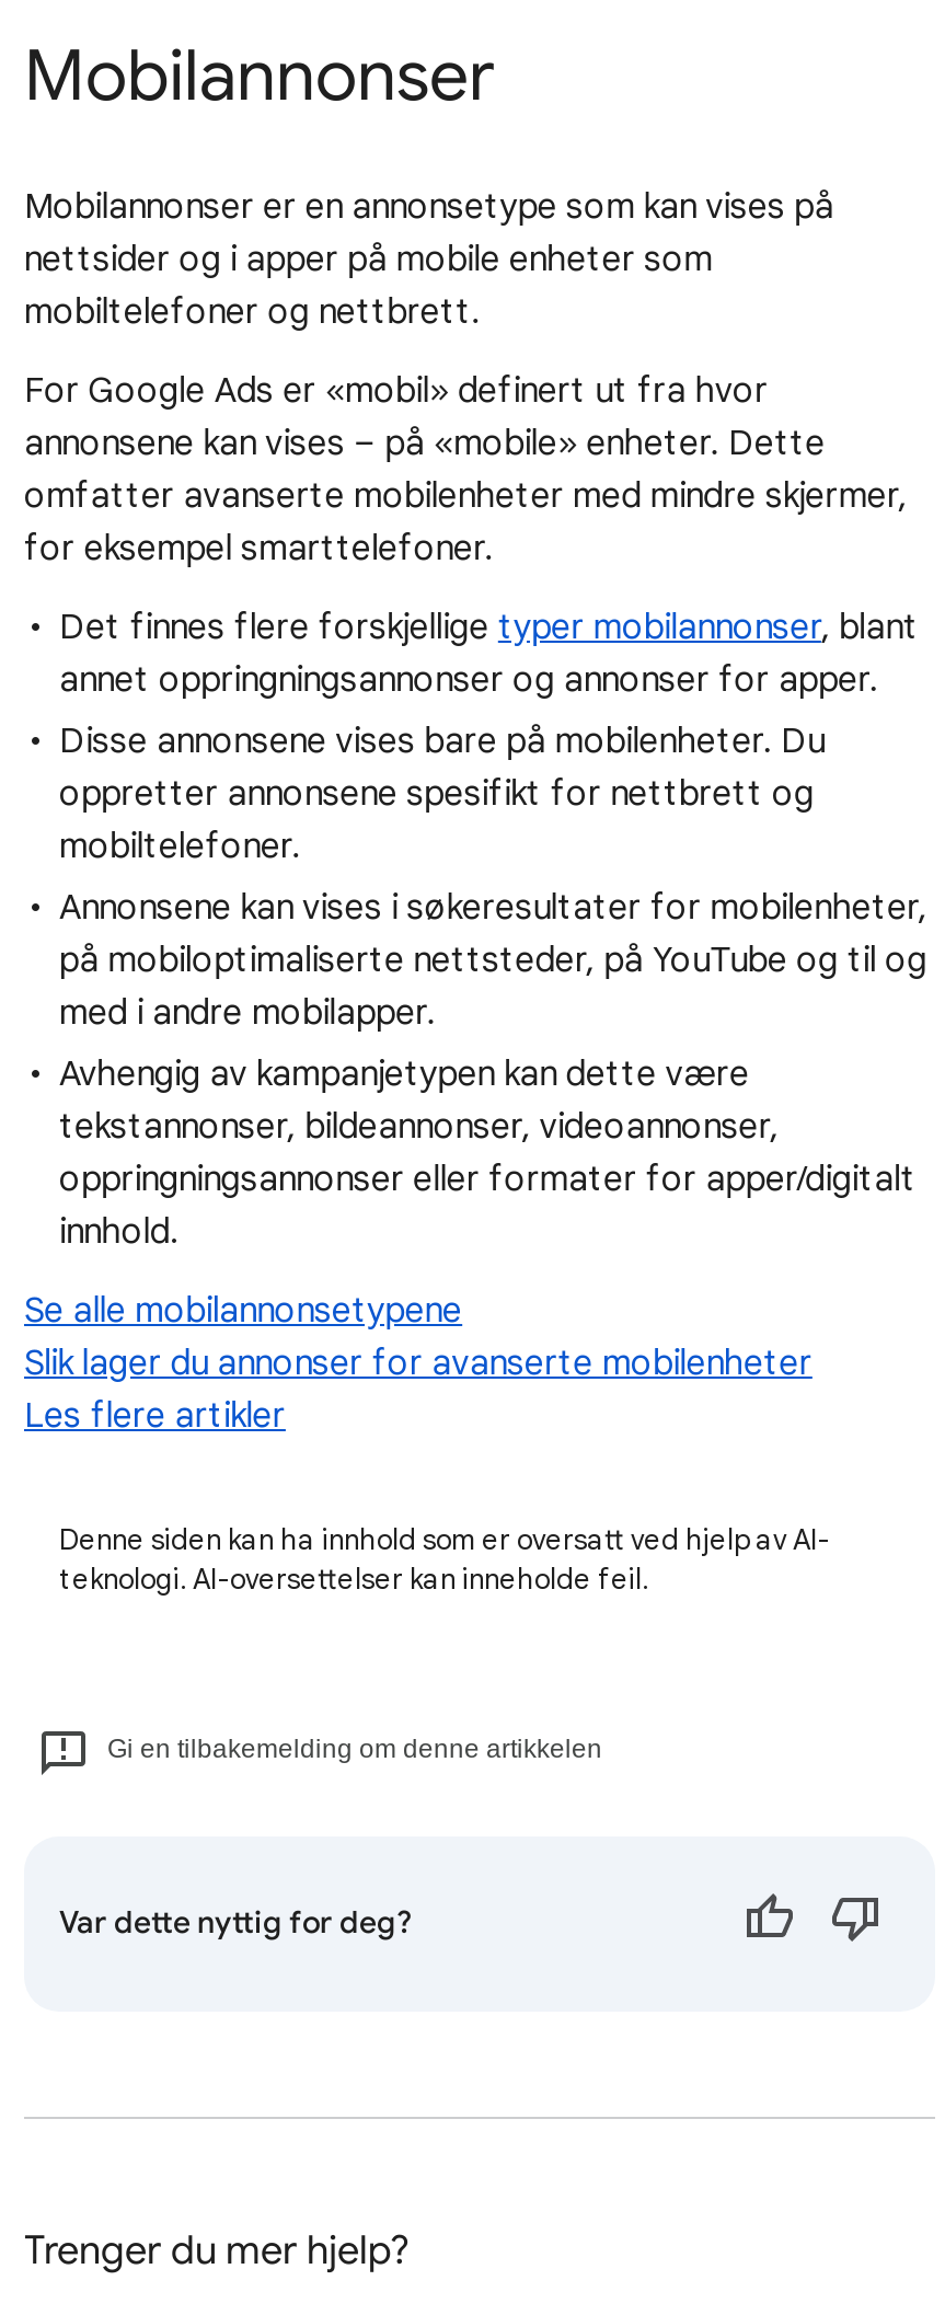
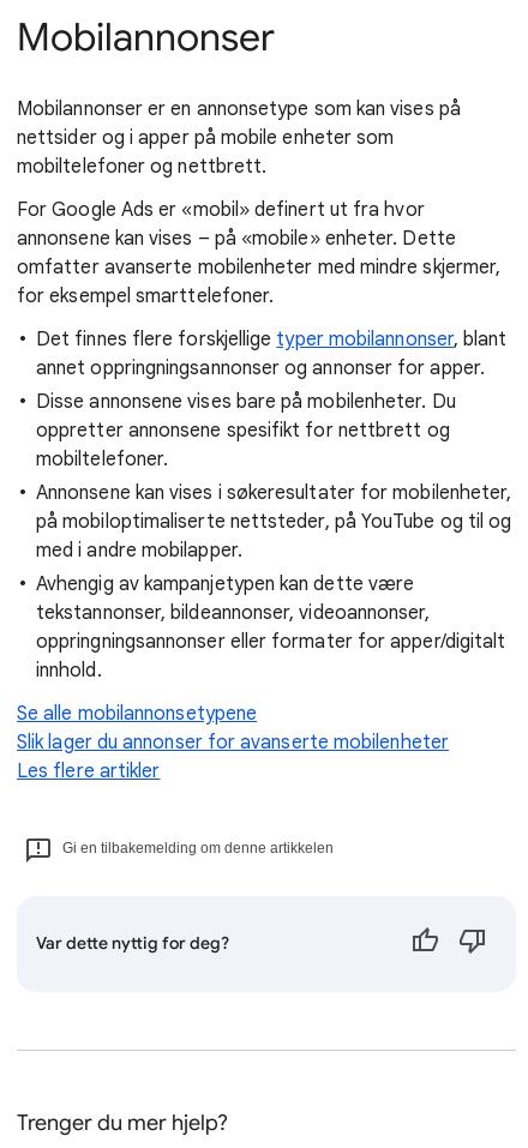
[59,1521,830,1598] Denne siden kan ha innhold som er oversatt ved hjelp av AI- | teknologi. AI-oversettelser kan inneholde feil. -> none

